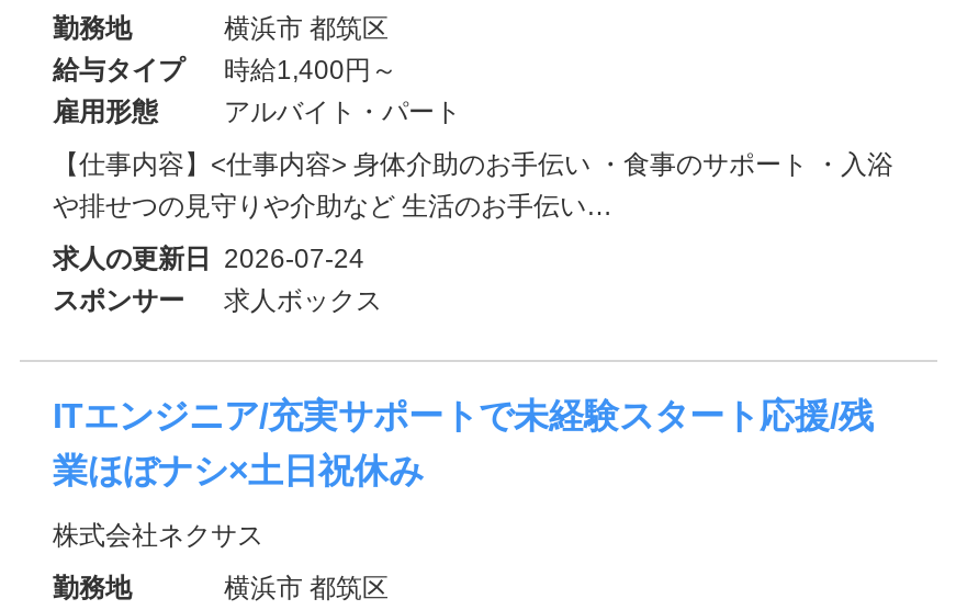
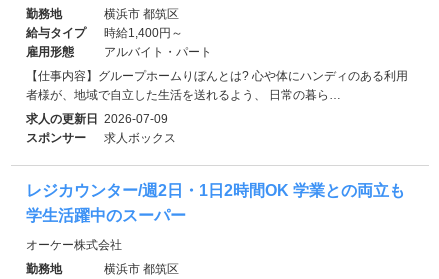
[53,149,893,221] 【仕事内容】<仕事内容> 身体介助のお手伝い ・食事のサポート ・入浴 | や排せつの見守りや介助など 生活のお手伝い… -> [26,69,408,102] 【仕事内容】グループホームりぼんとは? 心や体にハンディのある利用 | 者様が、地域で自立した生活を送れるよう、 日常の暮ら…
[53,243,364,274] 求人の更新日 2026-07-24 -> [26,112,168,126] 求人の更新日 2026-07-09
[53,396,874,434] ITエンジニア/充実サポートで未経験スタート応援/残 -> [26,182,405,199] レジカウンター/週2日・1日2時間OK 学業との両立も
[53,451,424,489] 業ほぼナシ×土日祝休み -> [26,207,186,224] 学生活躍中のスーパー
[53,519,263,550] 株式会社ネクサス -> [26,238,122,252] オーケー株式会社

